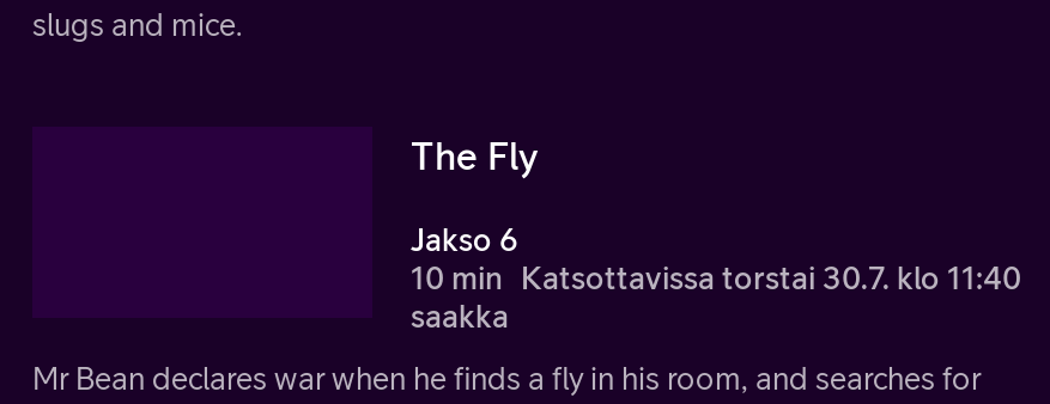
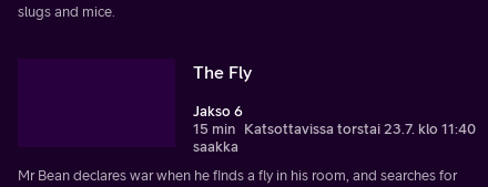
[411,260,1021,296] 10 min Katsottavissa torstai 30.7. klo 11:40 -> [193,120,476,137] 15 min Katsottavissa torstai 23.7. klo 11:40

